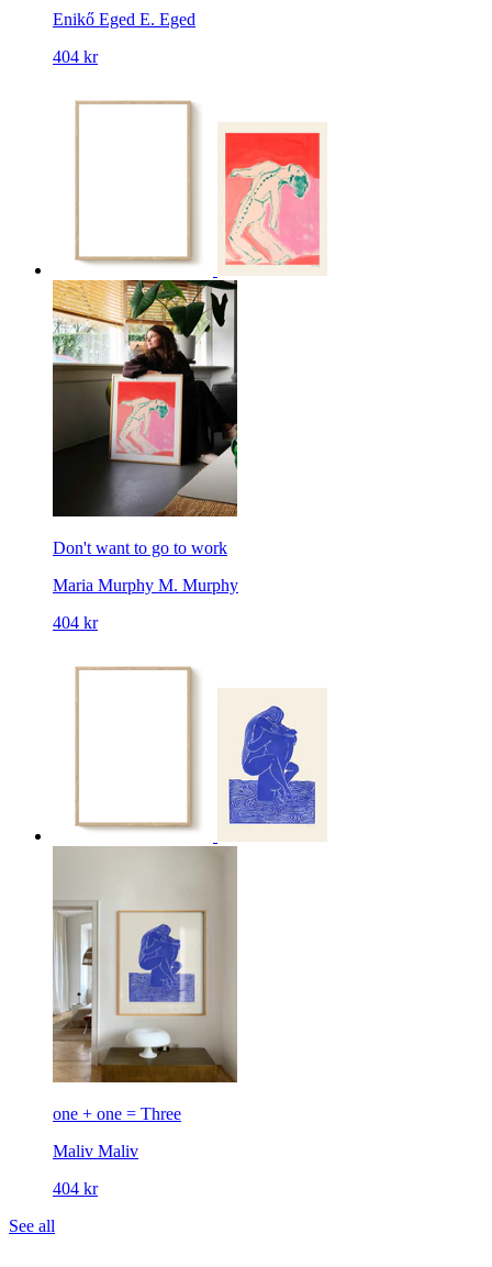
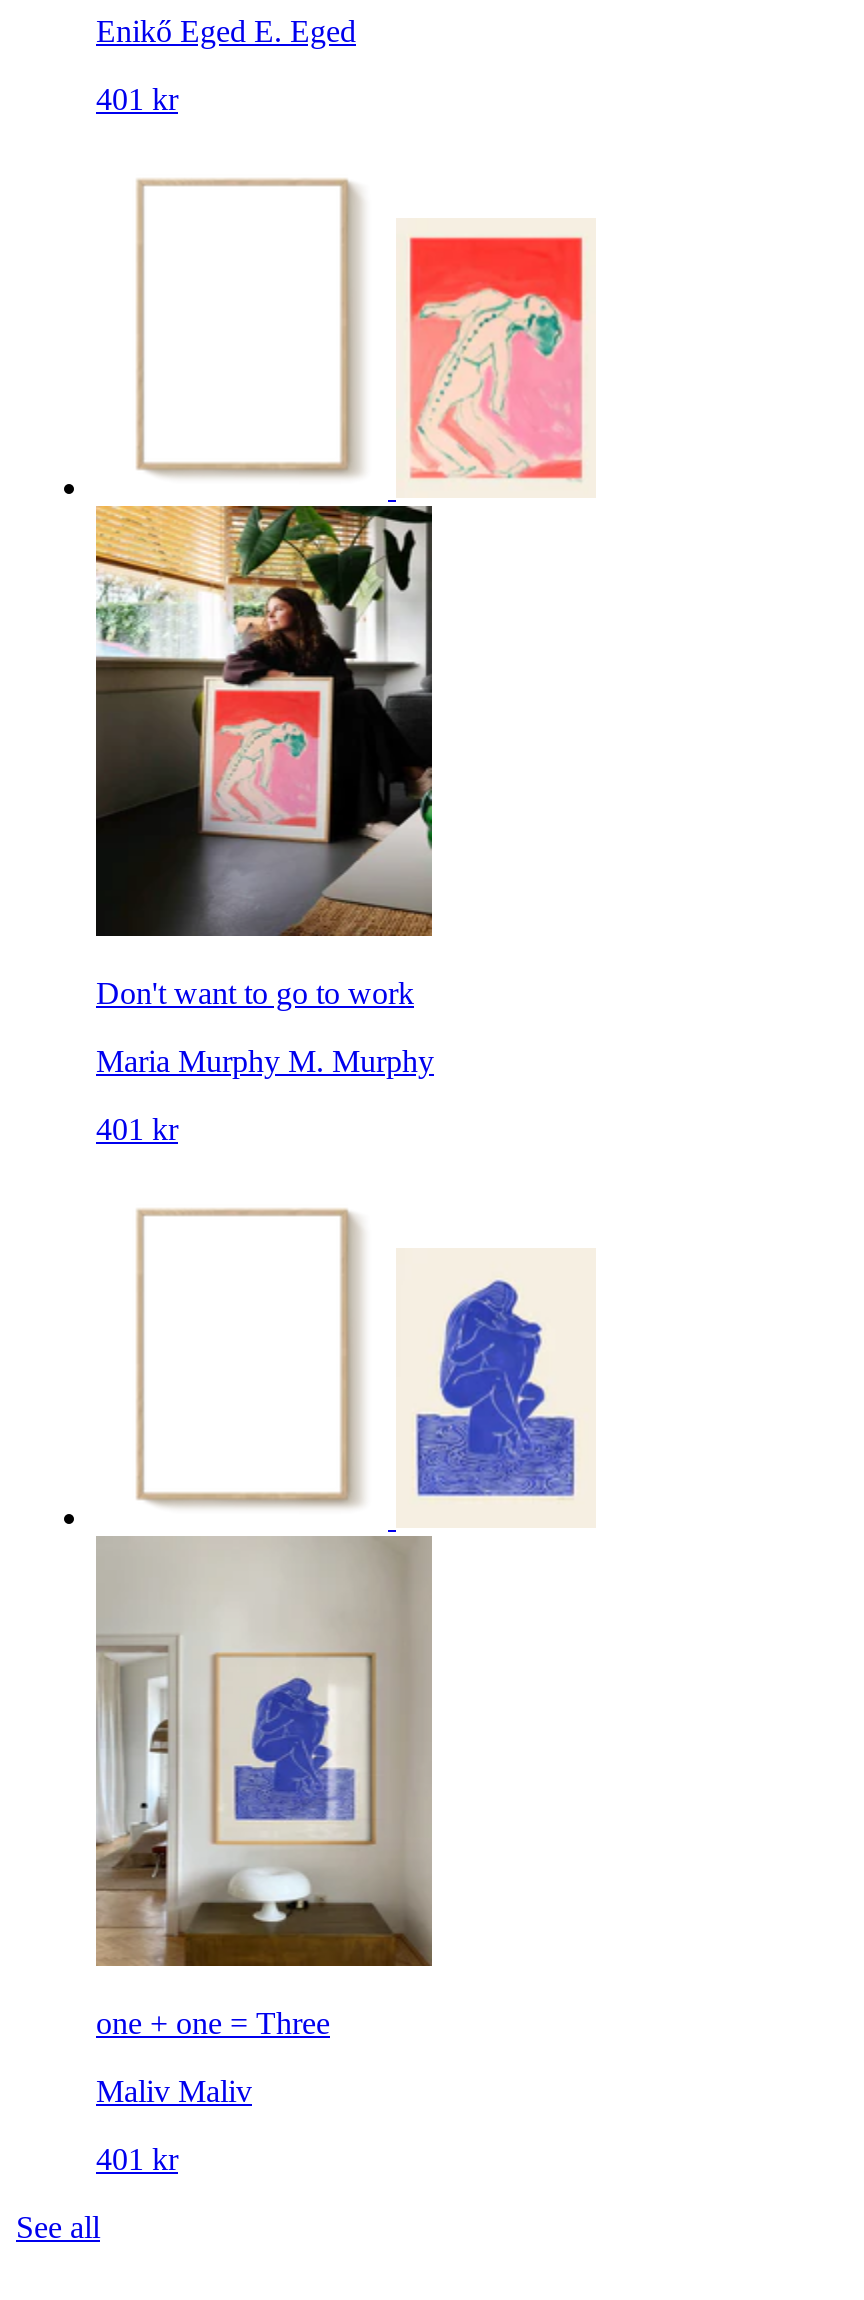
[53,47,98,66] 404 kr -> [96,82,178,116] 401 kr
[53,613,98,632] 404 kr -> [96,1112,178,1146] 401 kr
[53,1179,98,1198] 404 kr -> [96,2142,178,2176] 401 kr

